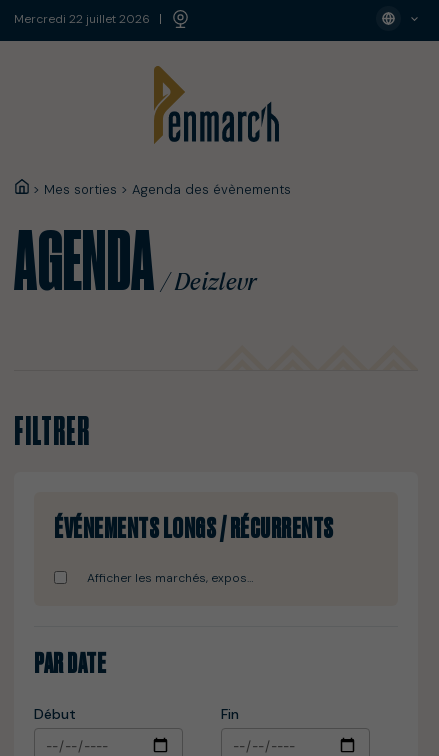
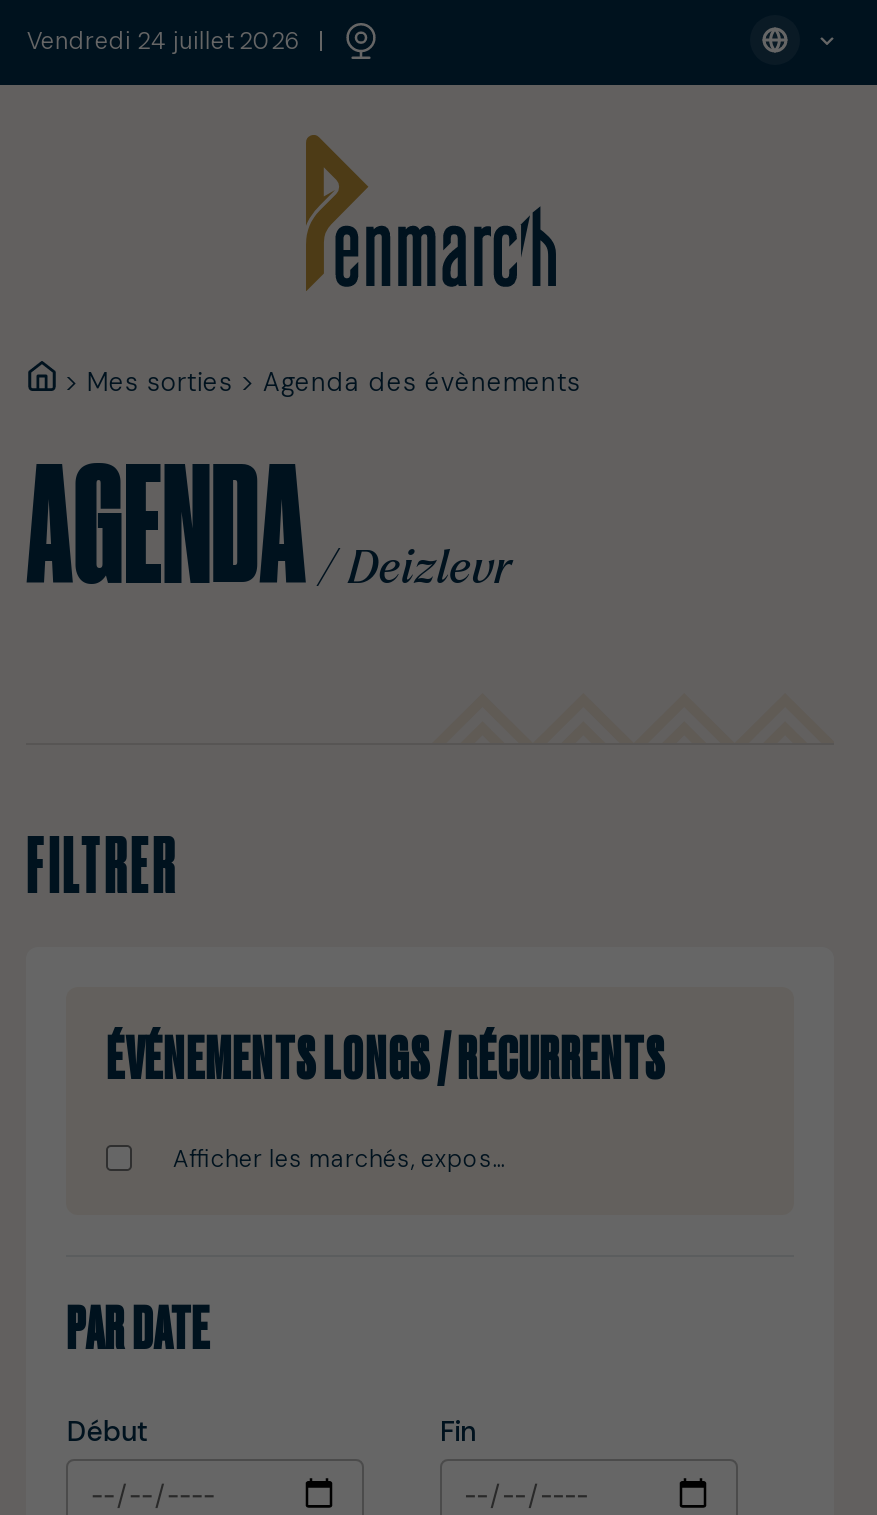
[24,10,150,26] mercredi 22 juillet 2026 -> [41,24,301,56] vendredi 24 juillet 2026

